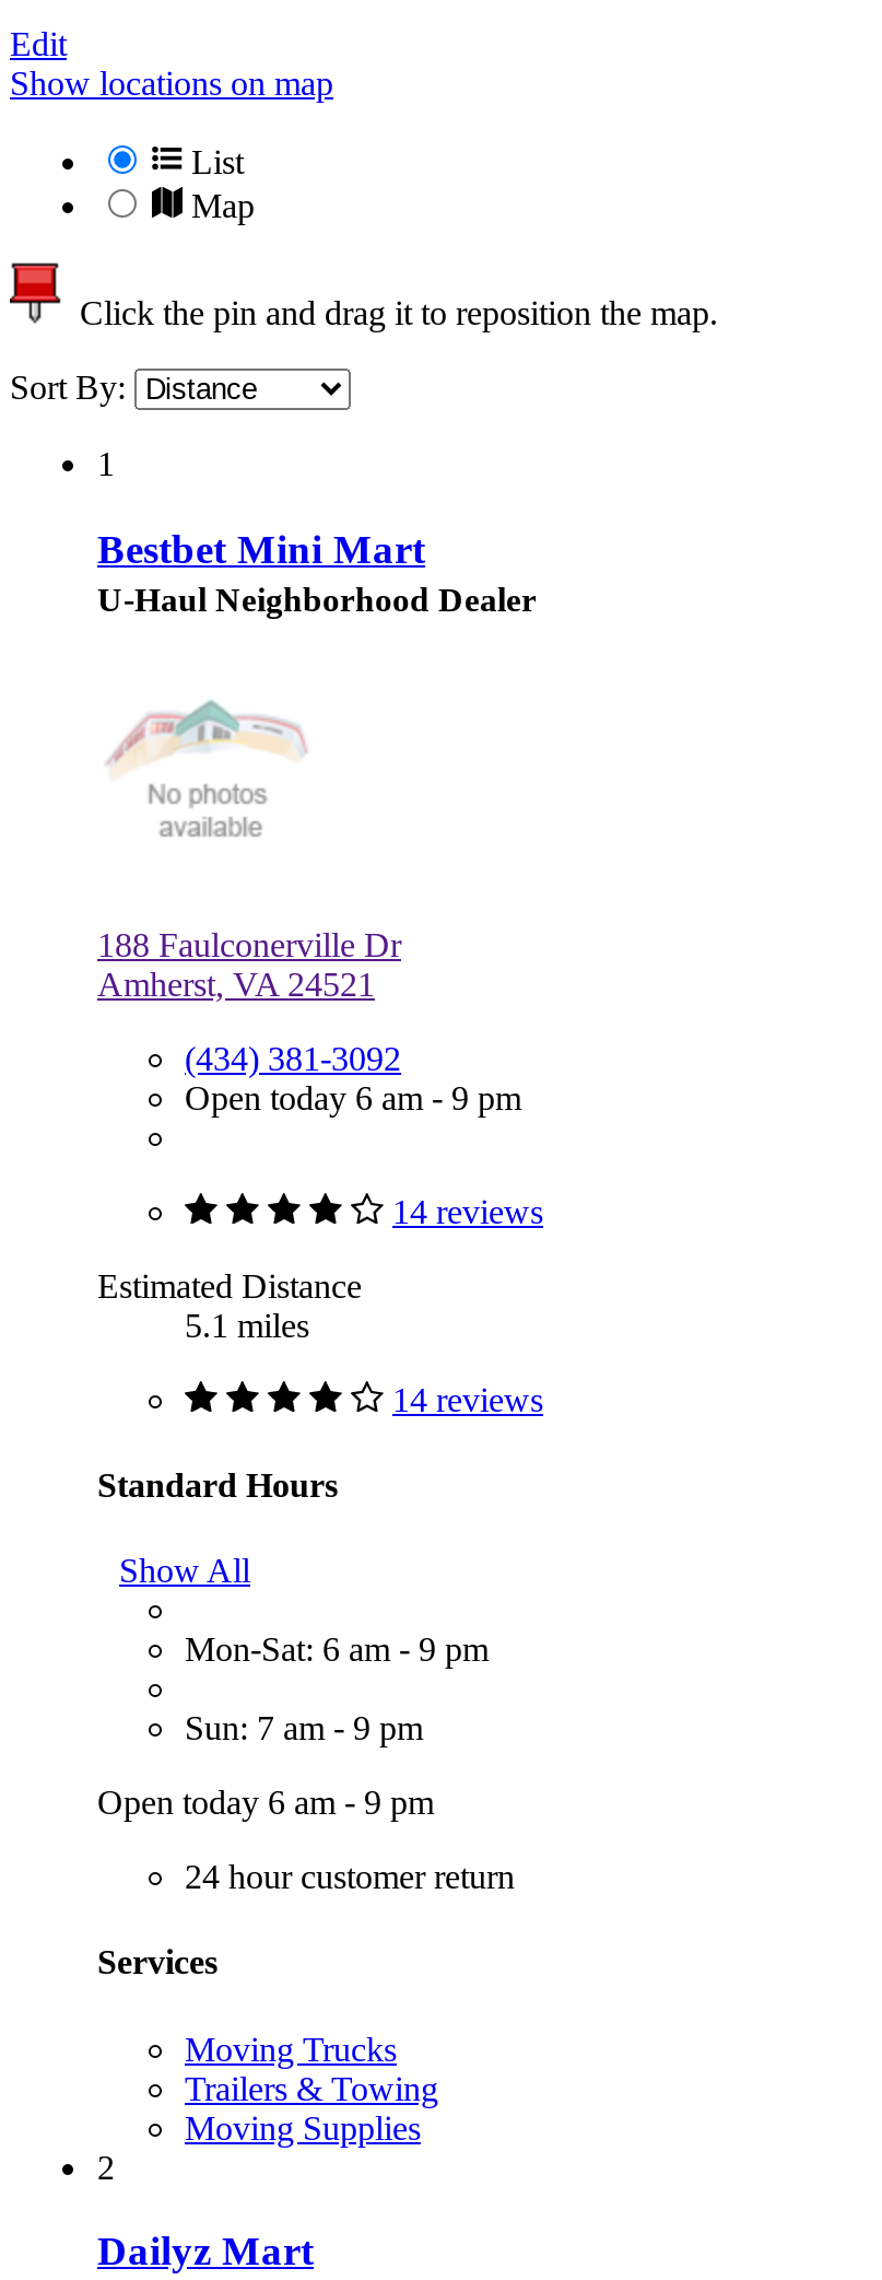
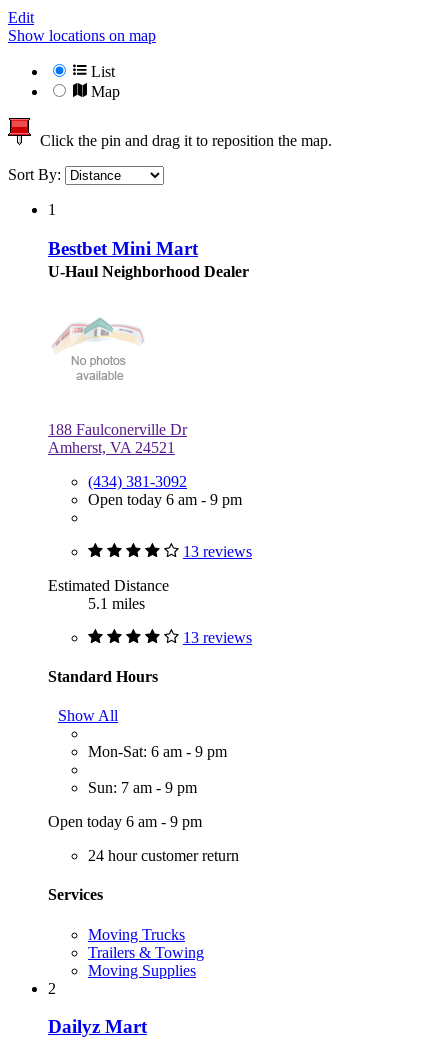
[392,1192,543,1229] 14 reviews -> [183,542,252,559] 13 reviews
[392,1380,543,1417] 14 reviews -> [183,628,252,645] 13 reviews

